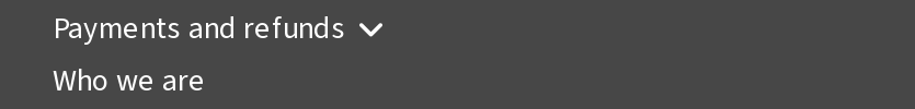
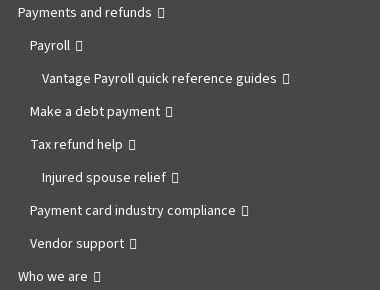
none -> [30,36,277,254] Payroll | Vantage Payroll quick reference guides | Make a debt payment | Tax refund help | Injured spouse relief | Payment card industry compliance | Vendor support

